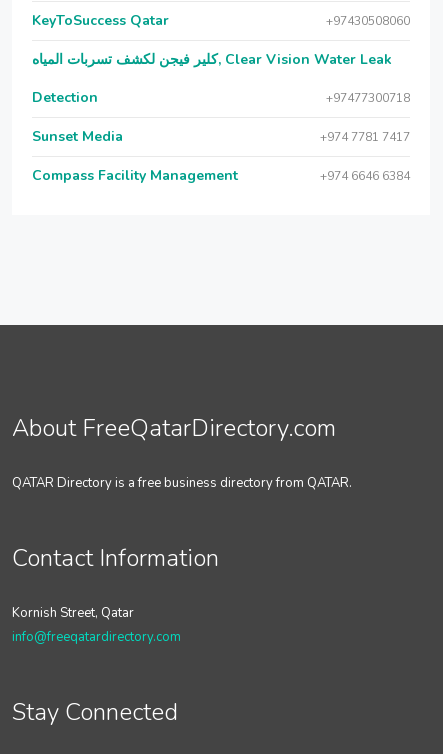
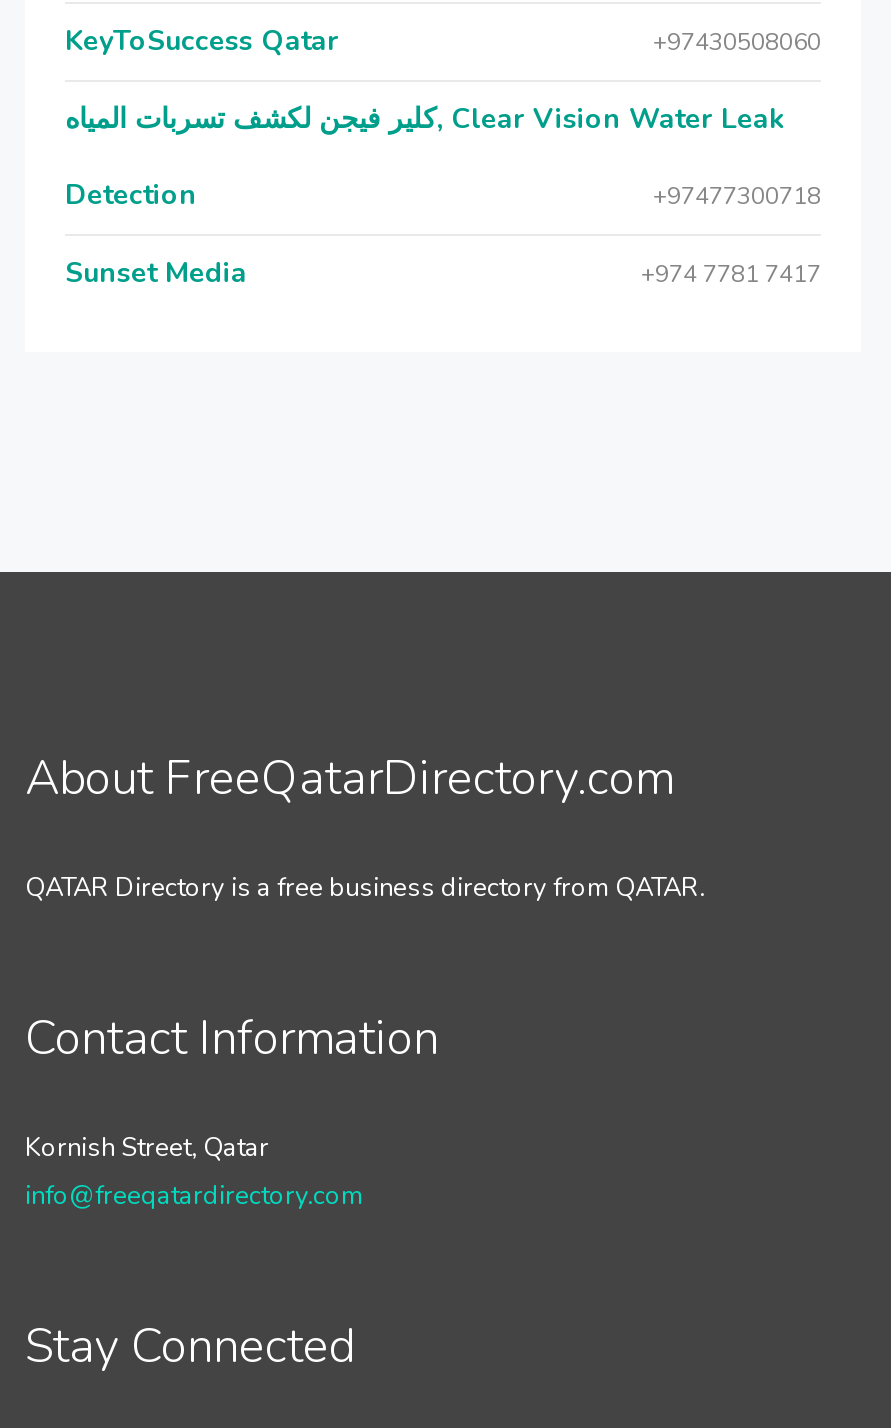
[32,166,410,185] Compass Facility Management | +974 6646 6384 -> none

